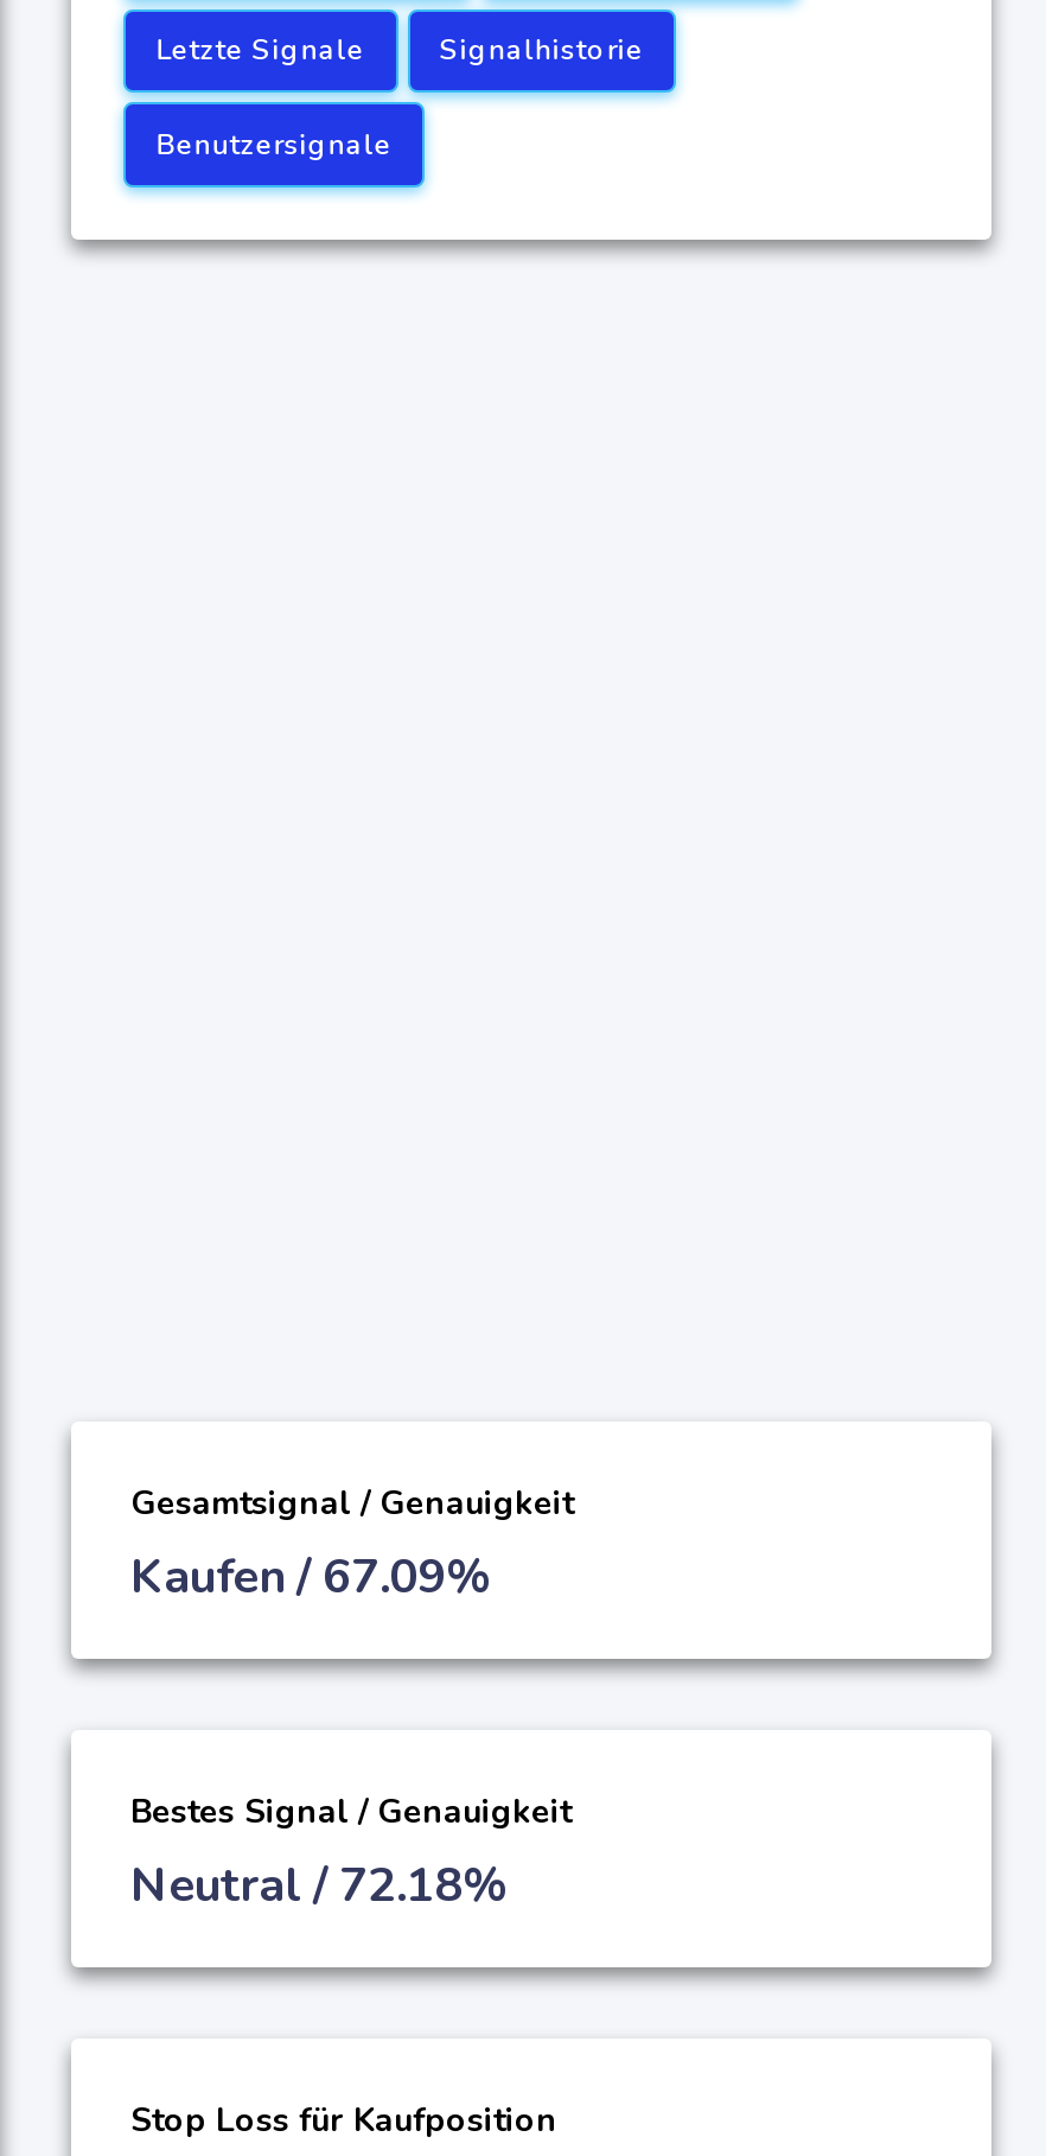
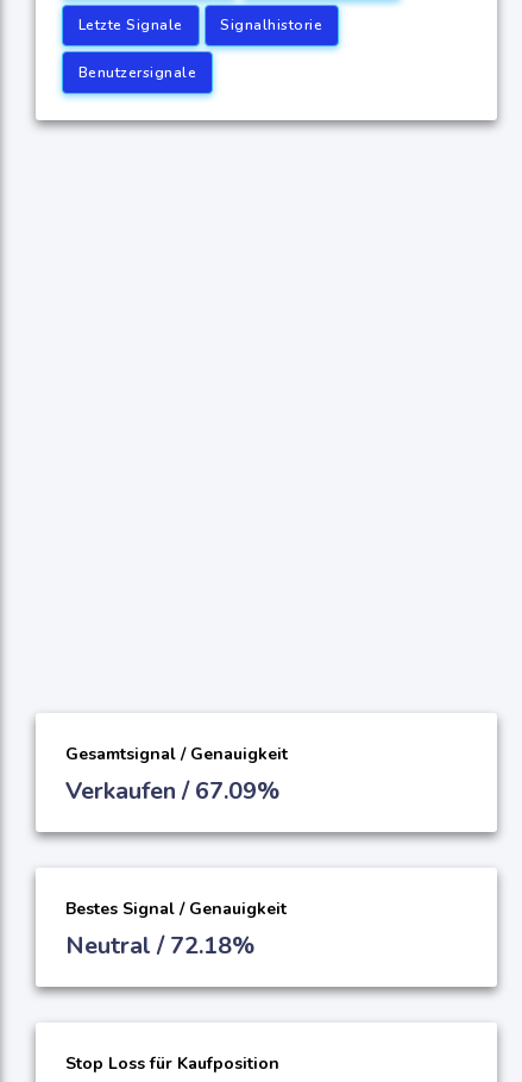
[130,1544,491,1609] Kaufen / 67.09% -> [65,775,279,807] Verkaufen / 67.09%

